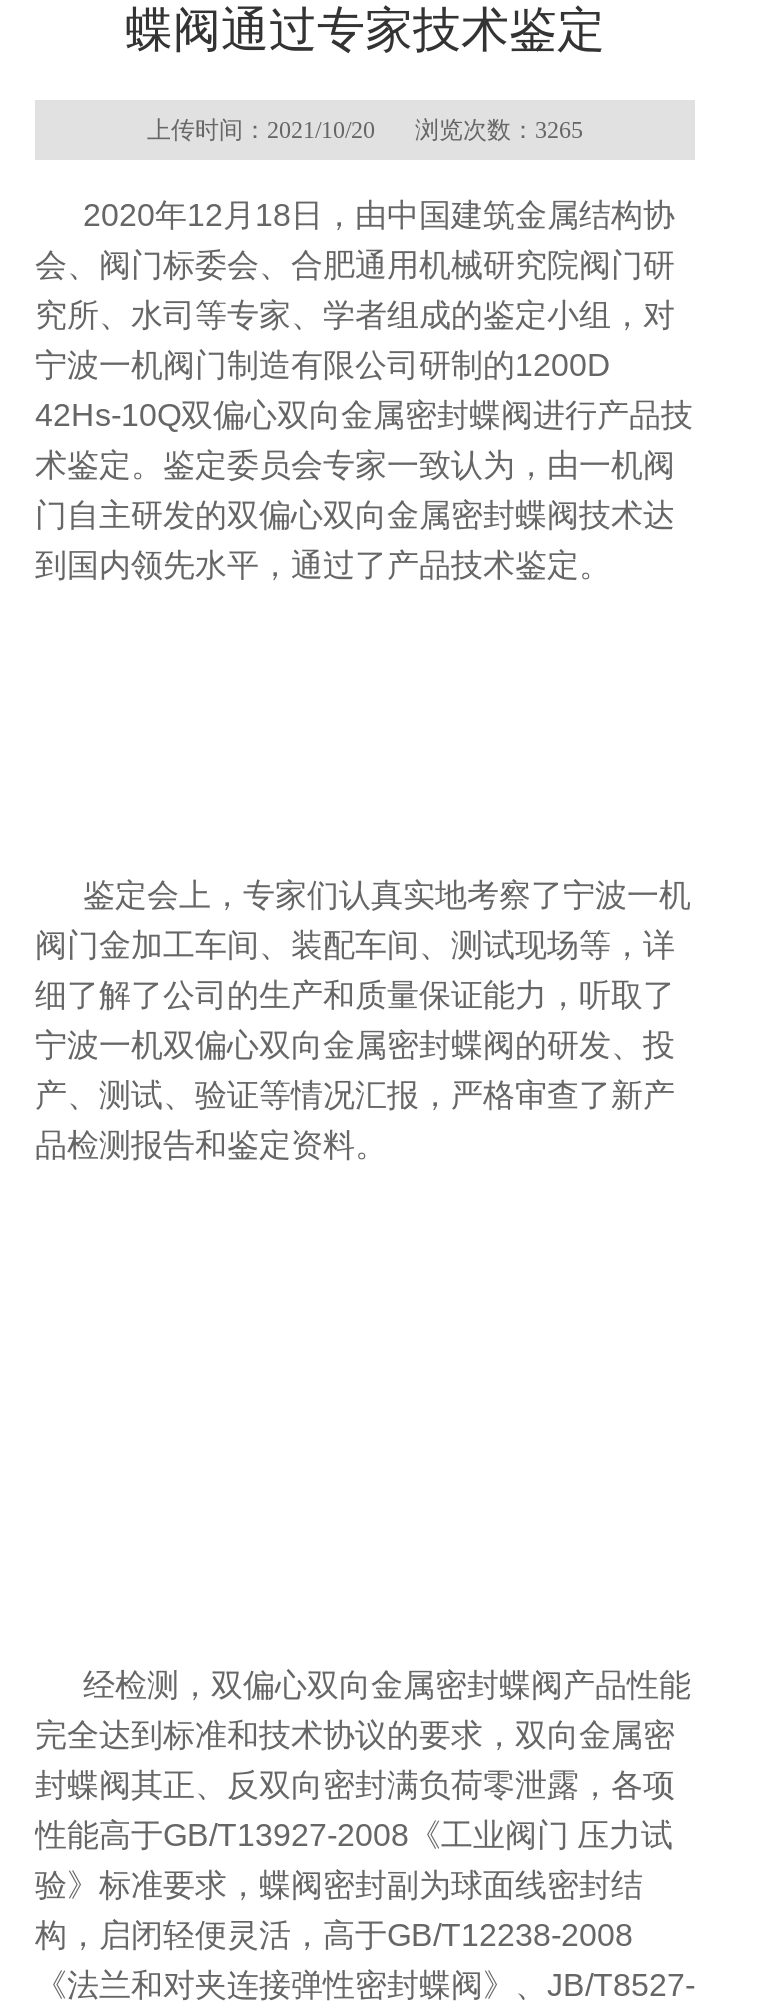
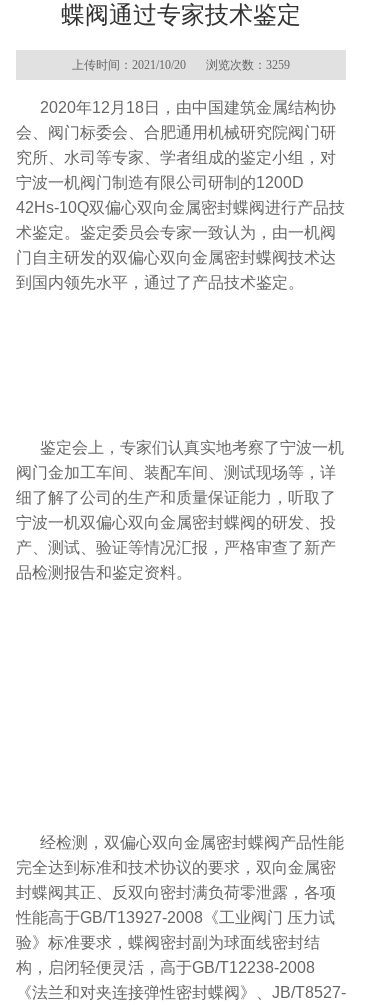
[147,116,583,144] 上传时间：2021/10/20 浏览次数：3265 -> [72,58,290,72] 上传时间：2021/10/20 浏览次数：3259

